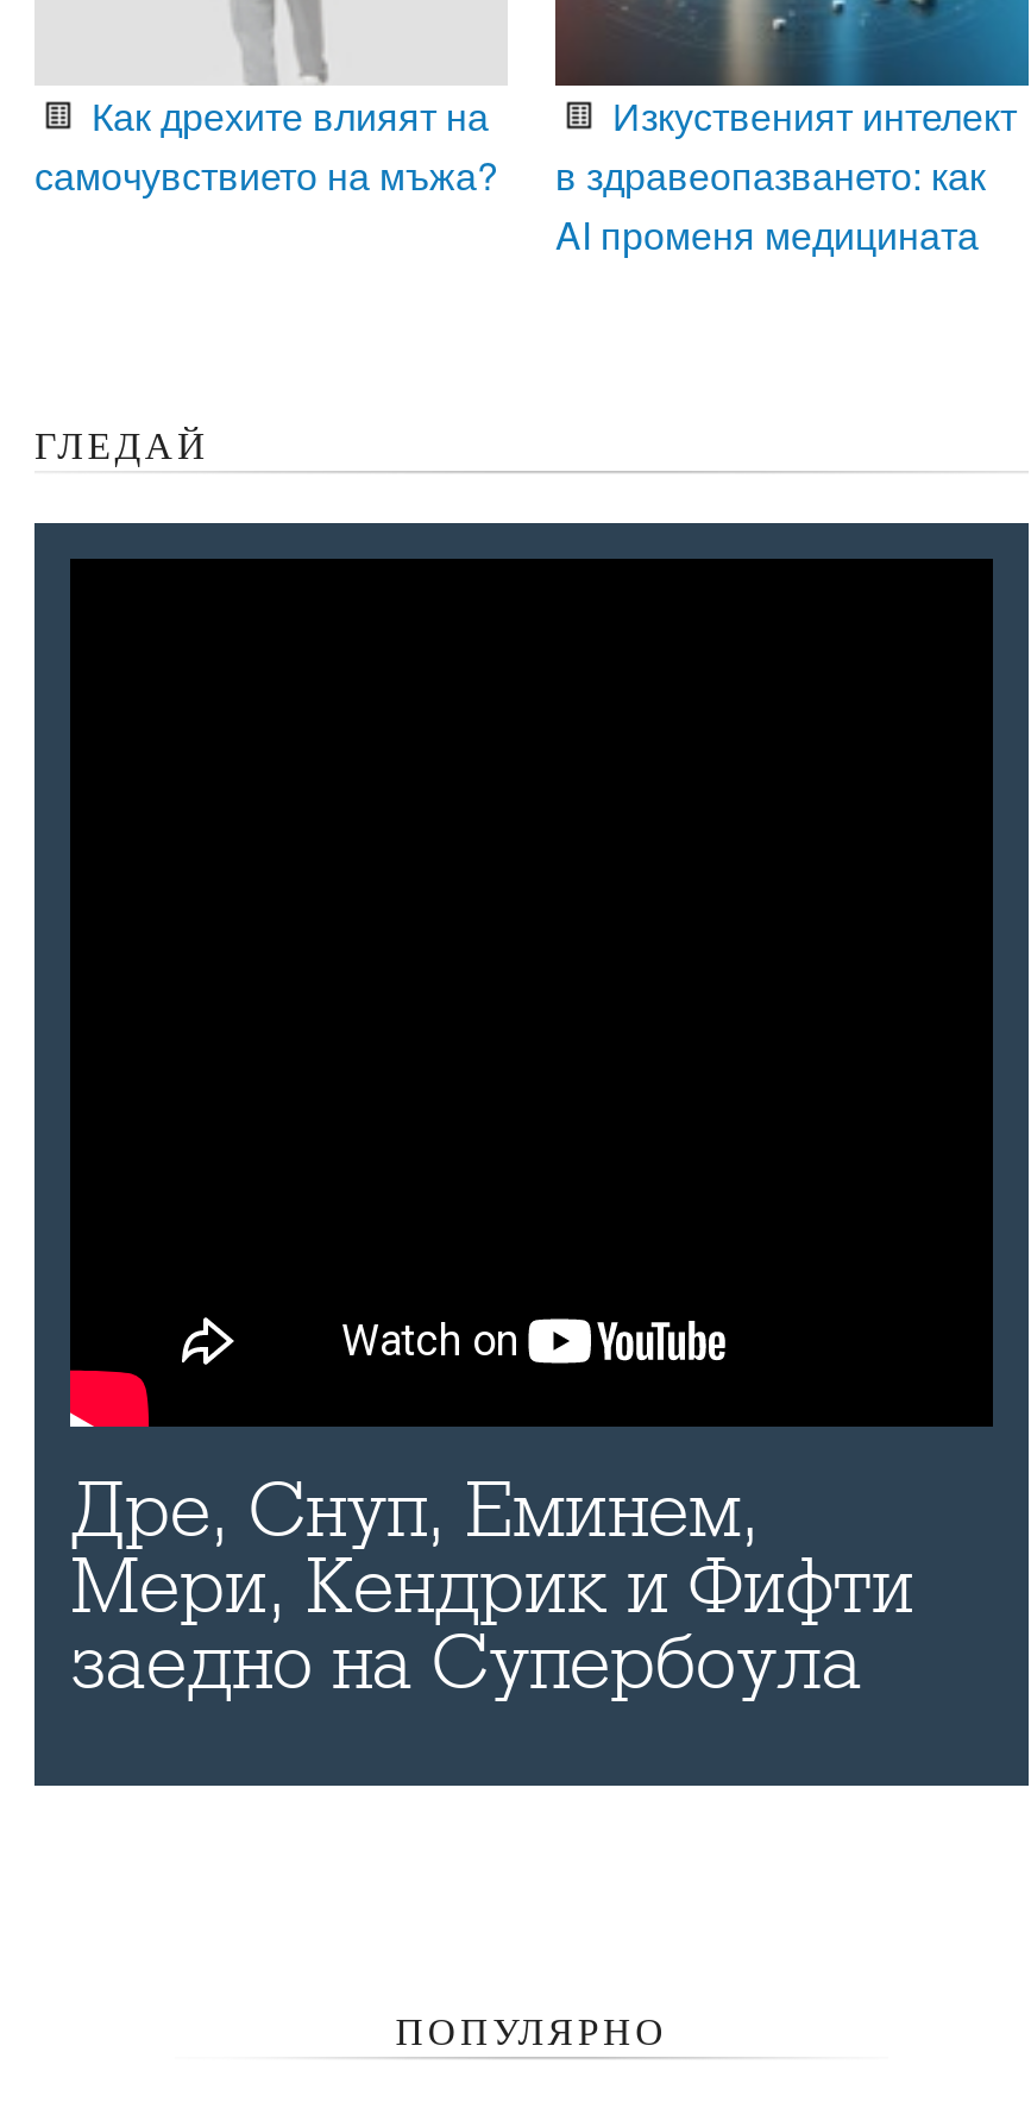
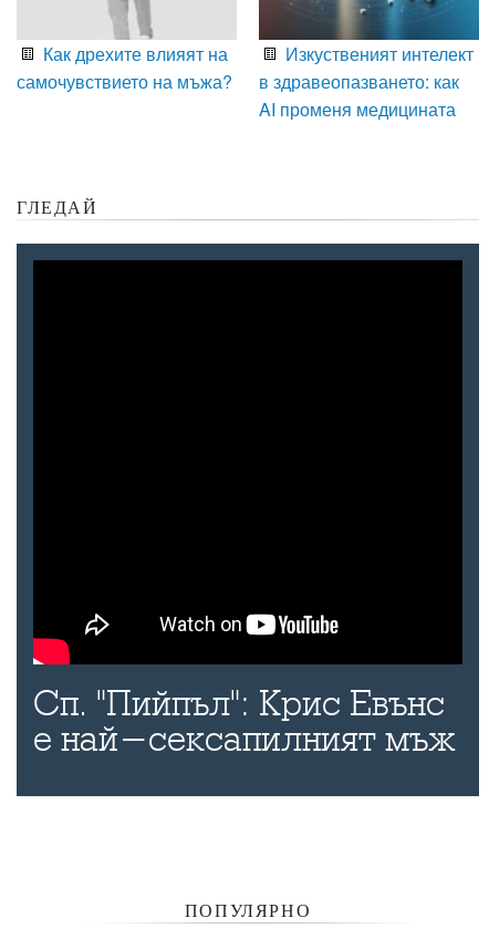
[70,1468,914,1708] Дре, Снуп, Еминем, | Мери, Кендрик и Фифти | заедно на Супербоула -> [33,684,456,760] Сп. "Пийпъл": Крис Евънс | е най-сексапилният мъж

